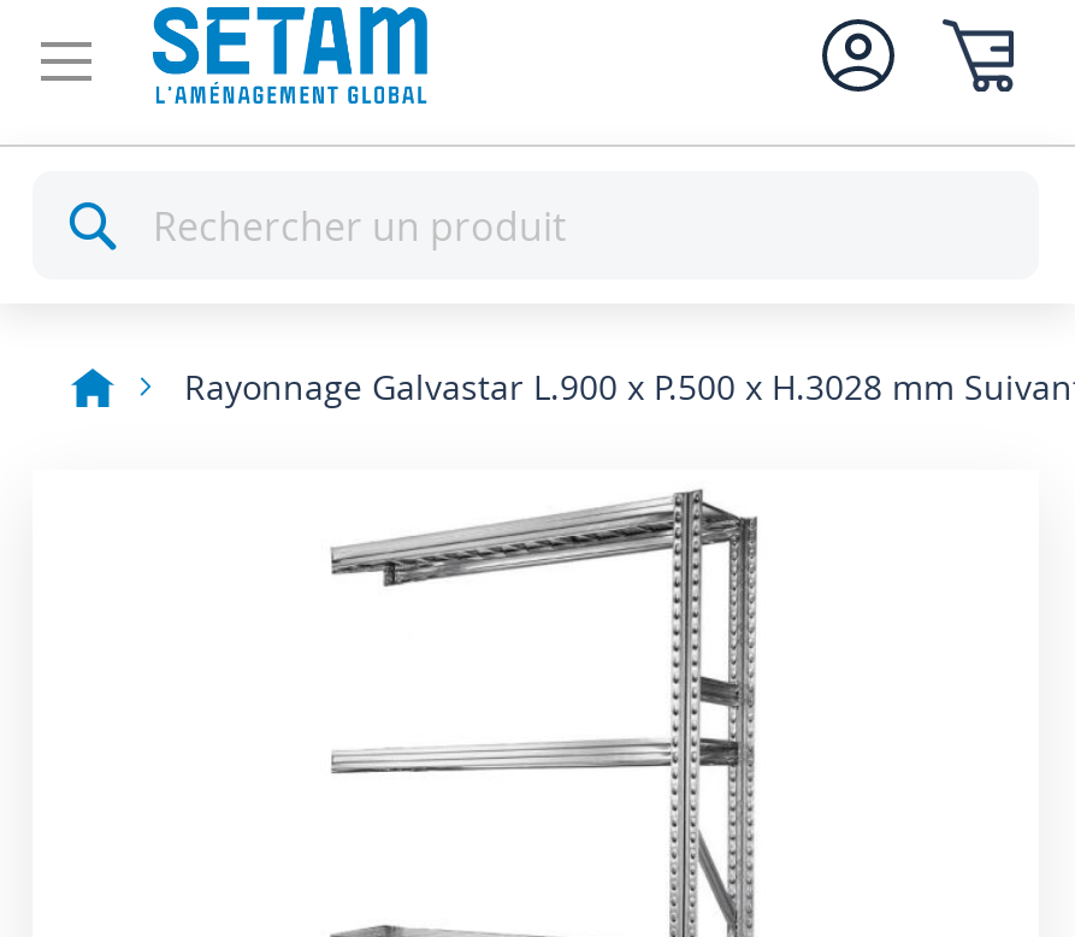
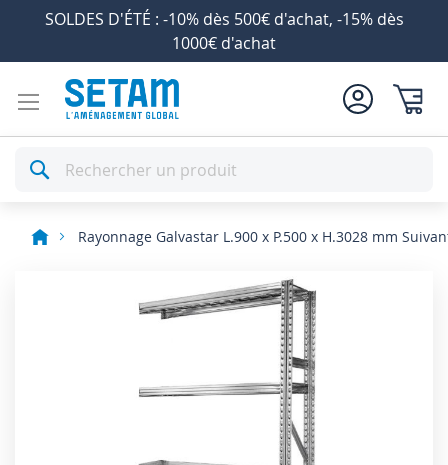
none -> [44,8,403,54] SOLDES D'ÉTÉ : -10% dès 500€ d'achat, -15% dès | 1000€ d'achat

